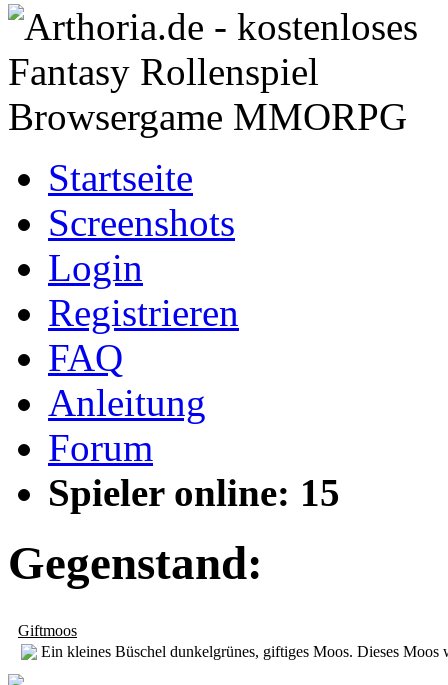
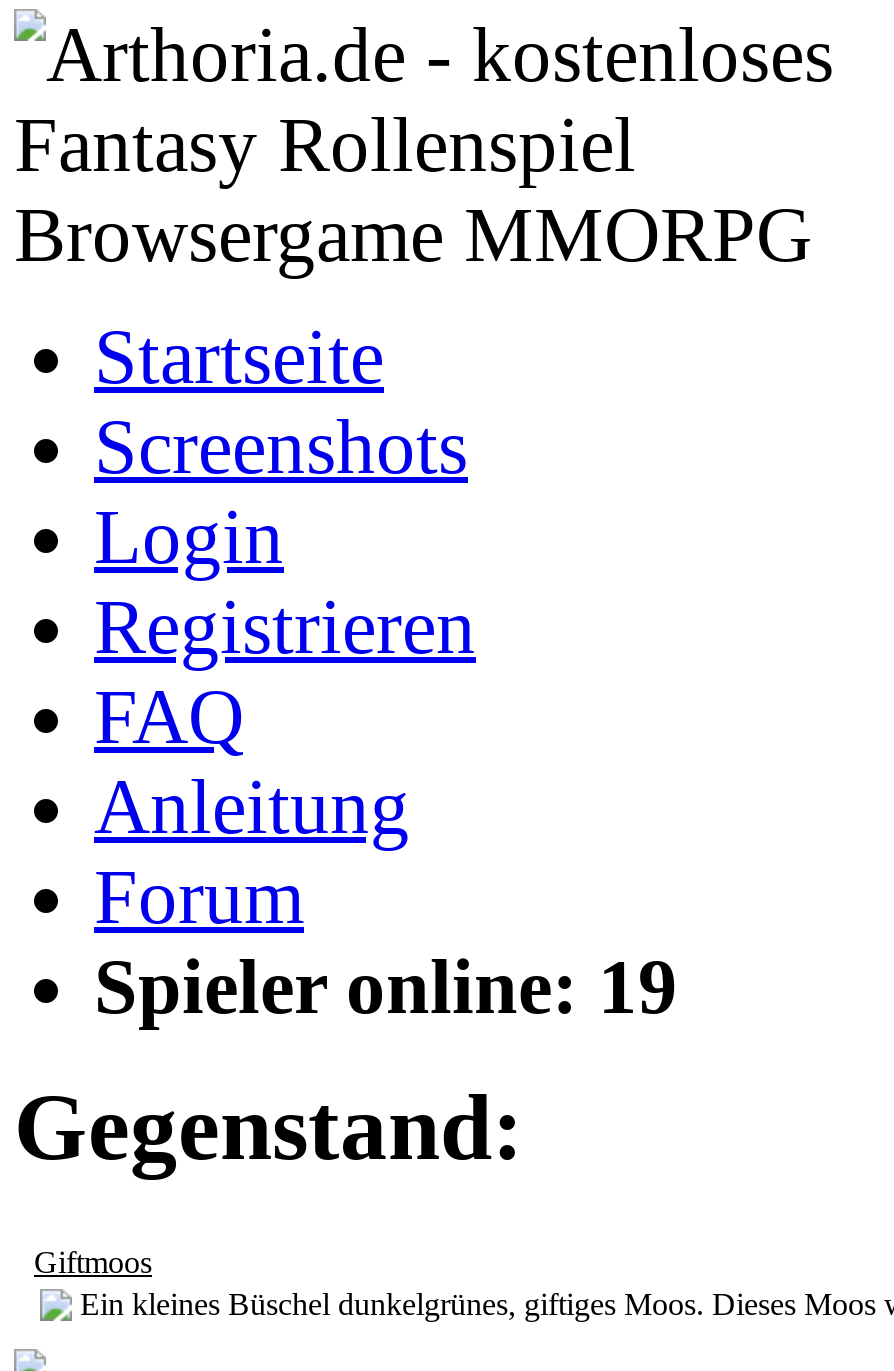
[48,471,340,514] Spieler online: 15 -> [94,943,678,1029] Spieler online: 19

